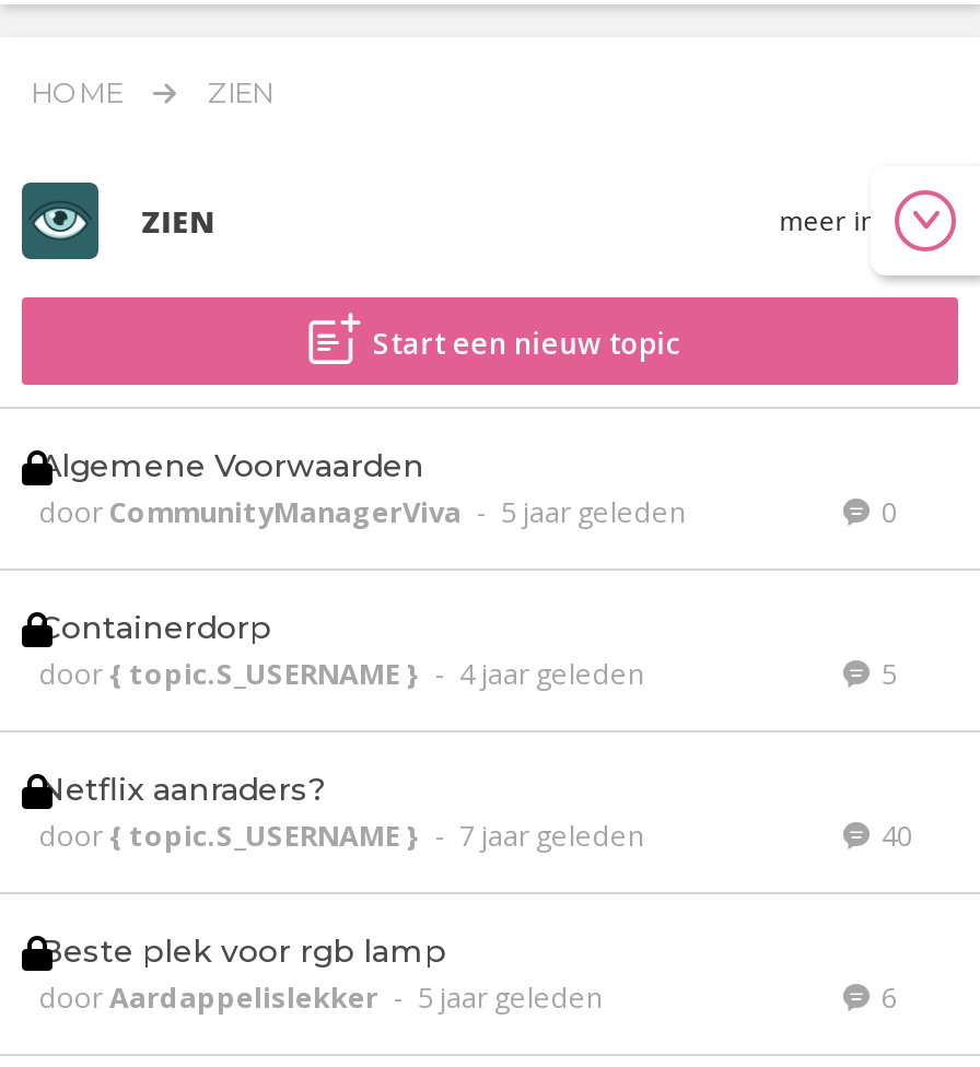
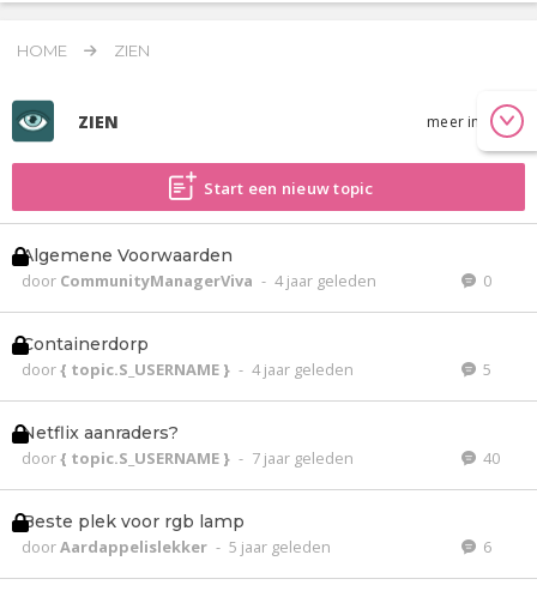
[39,492,687,531] door CommunityManagerViva - 5 jaar geleden -> [22,270,376,291] door CommunityManagerViva - 4 jaar geleden

